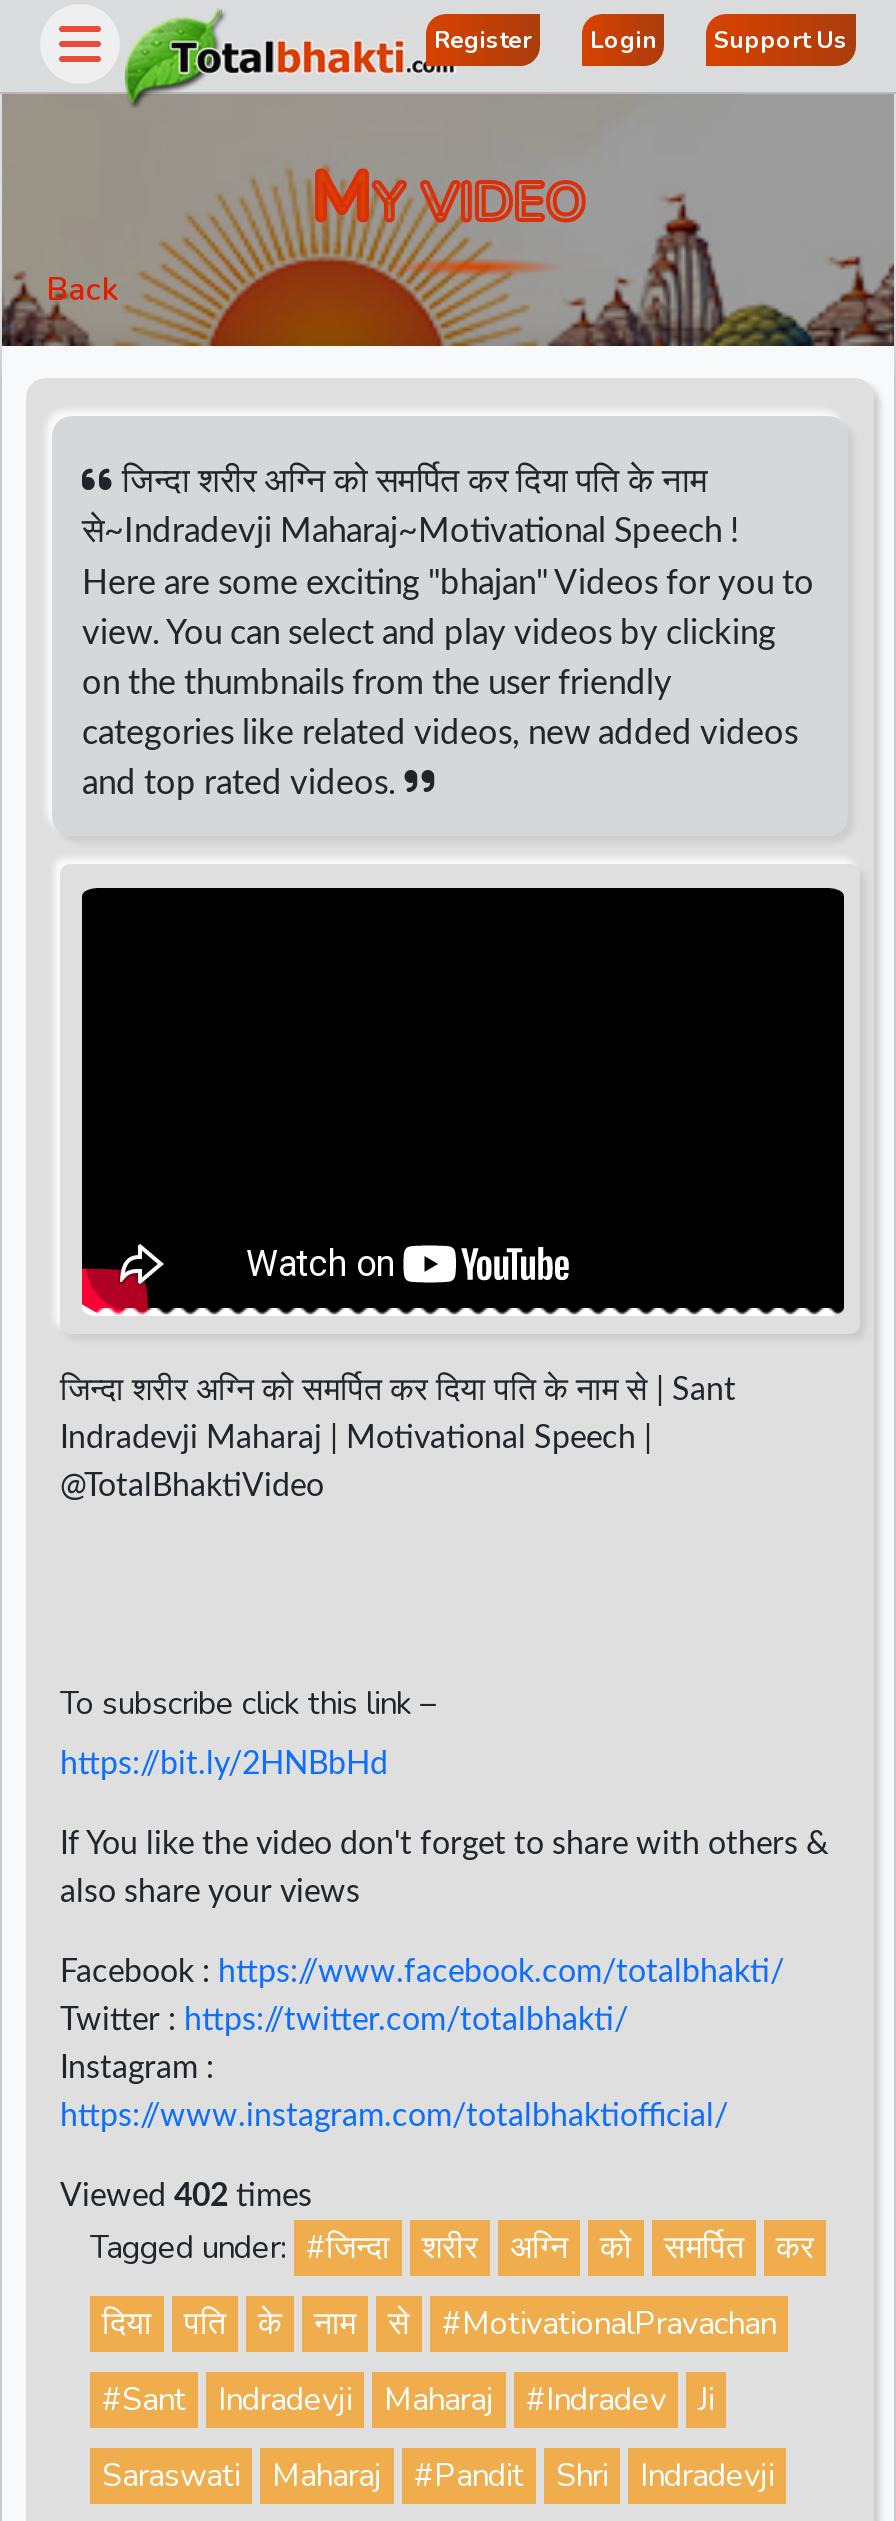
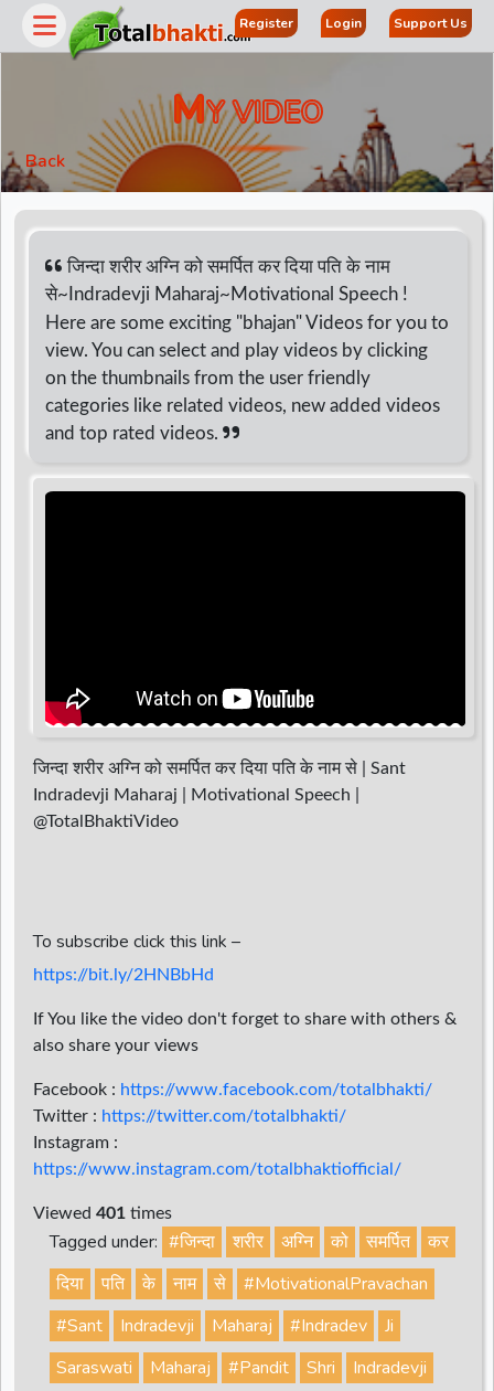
[60,2181,312,2213] Viewed 402 times -> [33,1205,172,1222] Viewed 401 times

